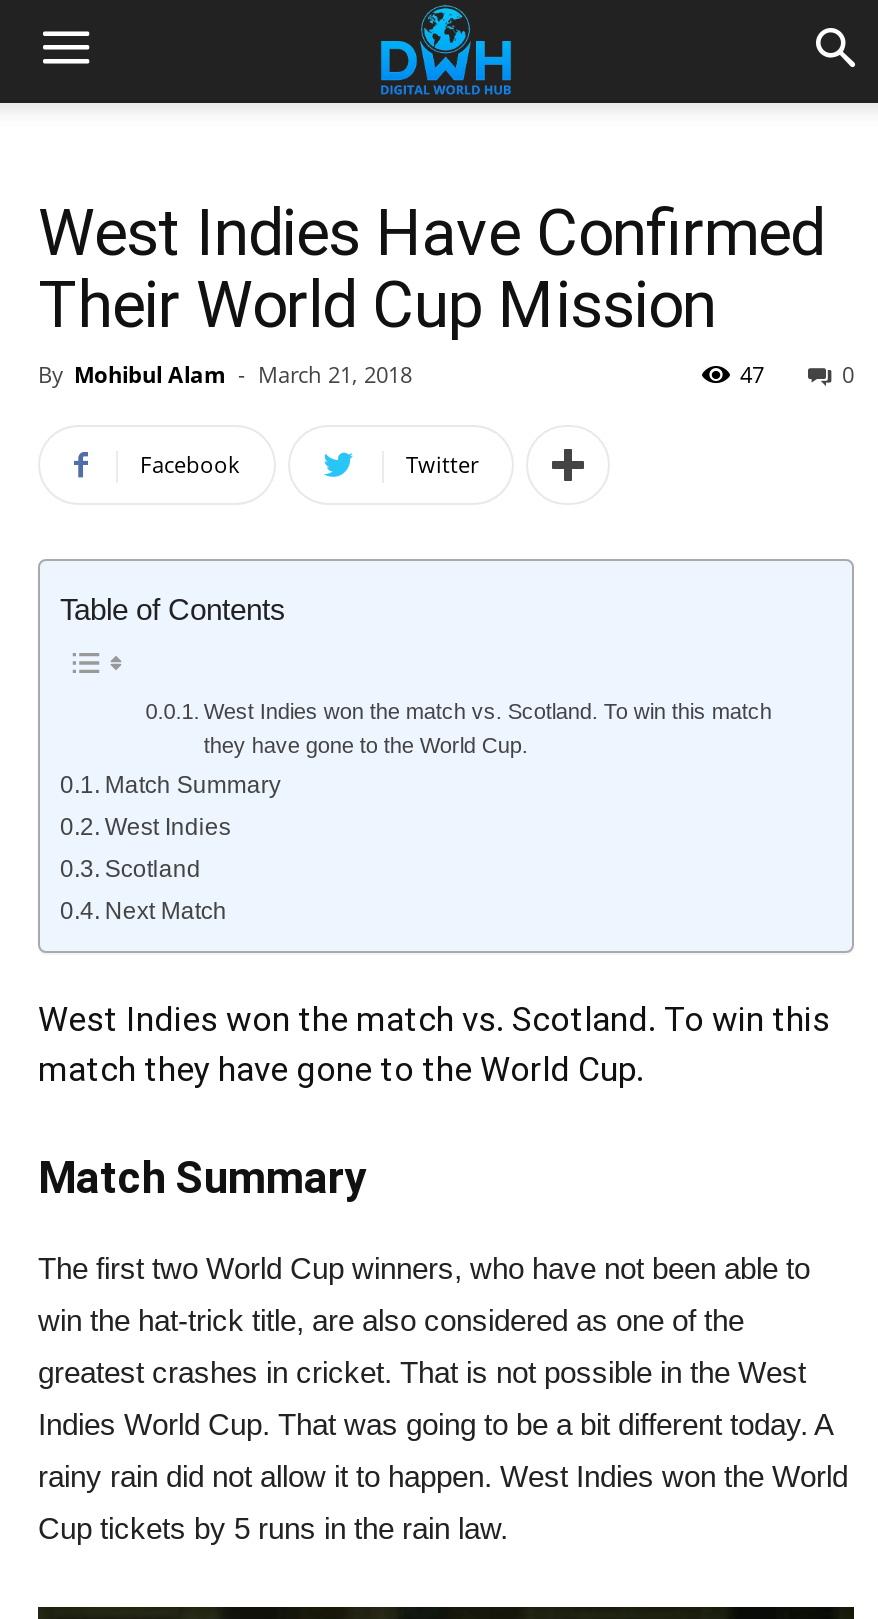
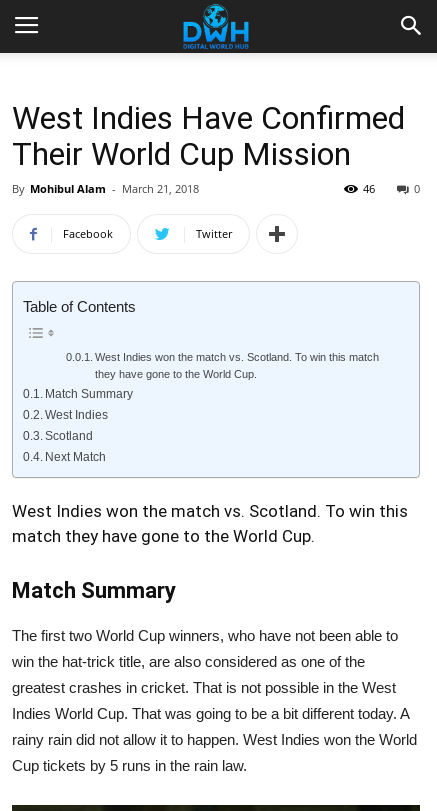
[740,359,764,389] 47 -> [363,181,375,196] 46

